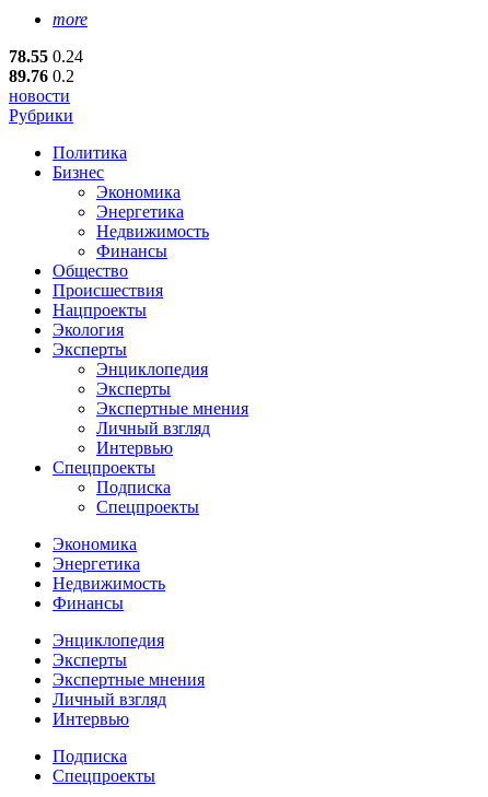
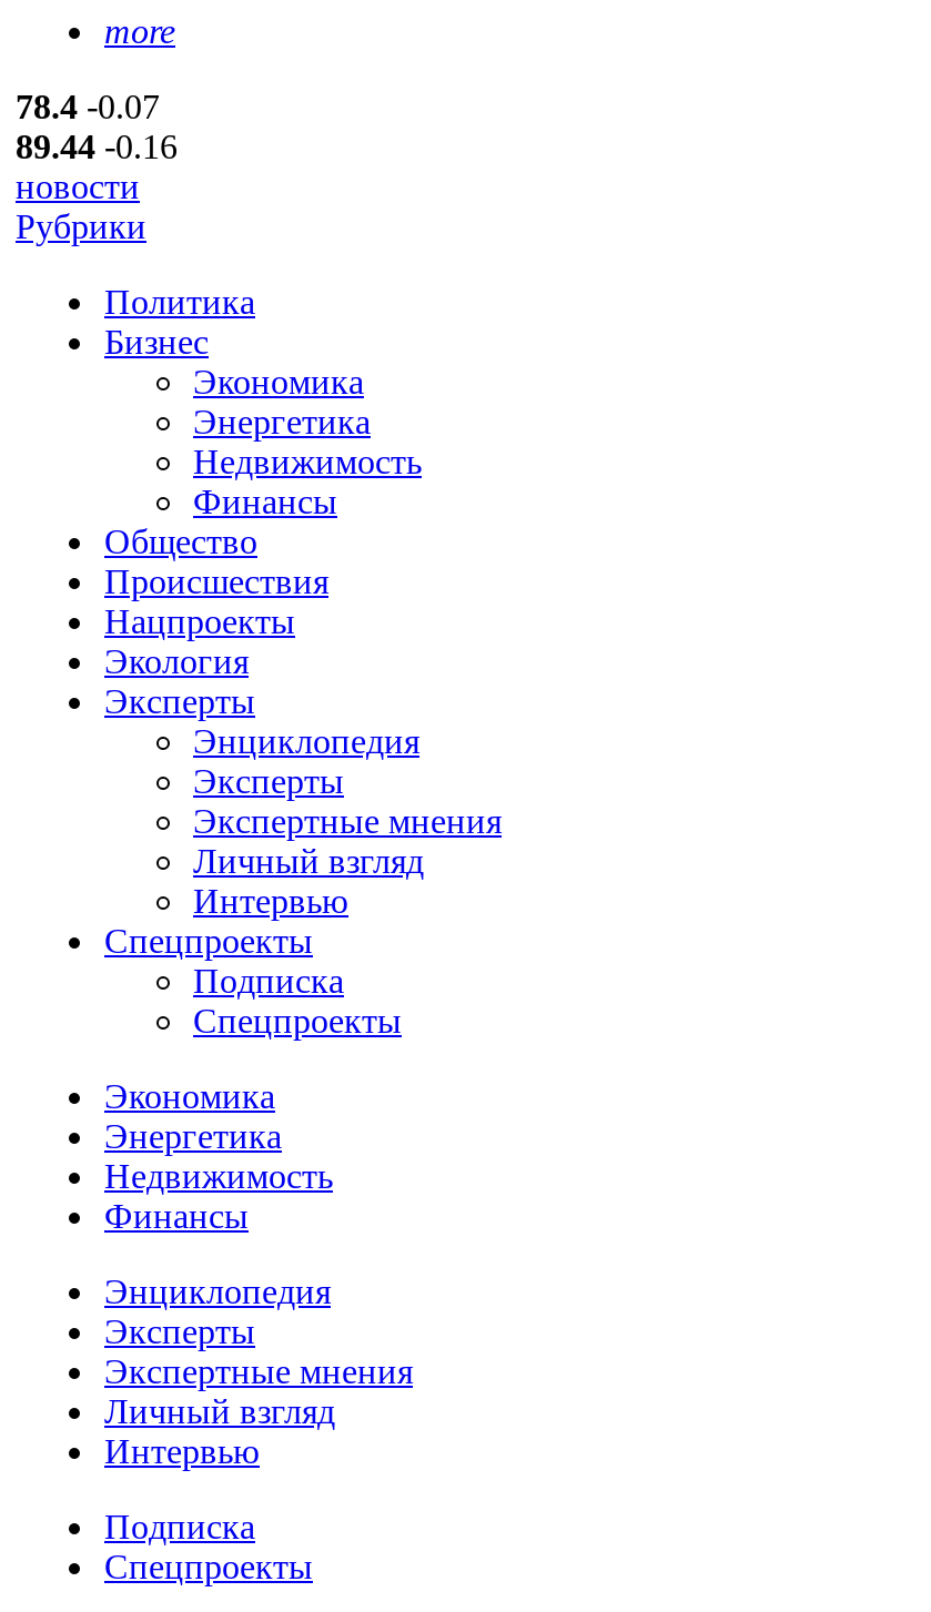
[9,47,83,66] 78.55 0.24 -> [16,88,160,125] 78.4 -0.07
[9,67,74,85] 89.76 0.2 -> [16,128,178,165] 89.44 -0.16

